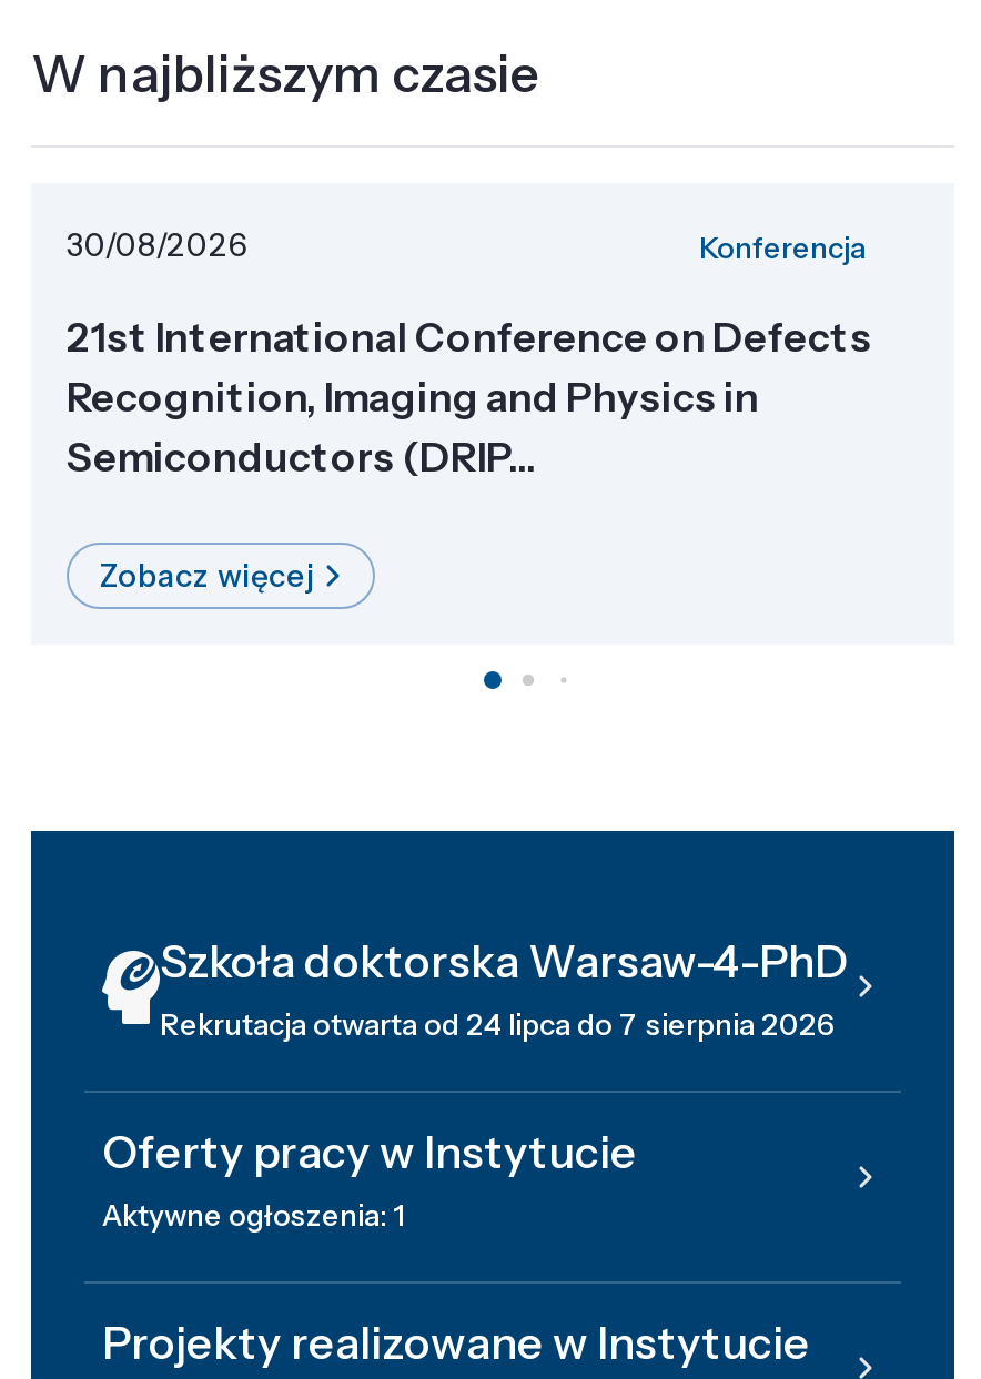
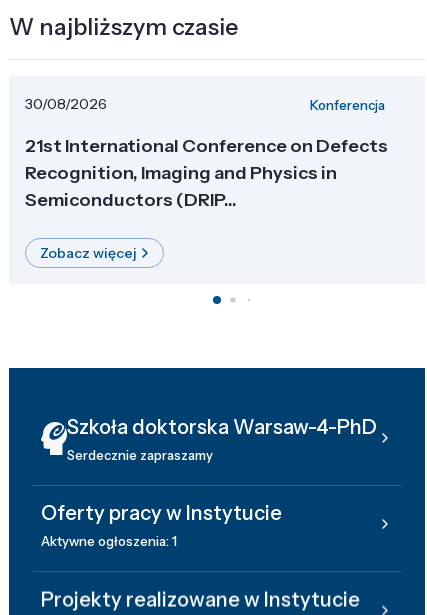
[160,1005,835,1041] Rekrutacja otwarta od 24 lipca do 7 sierpnia 2026 -> [67,447,213,463] Serdecznie zapraszamy

